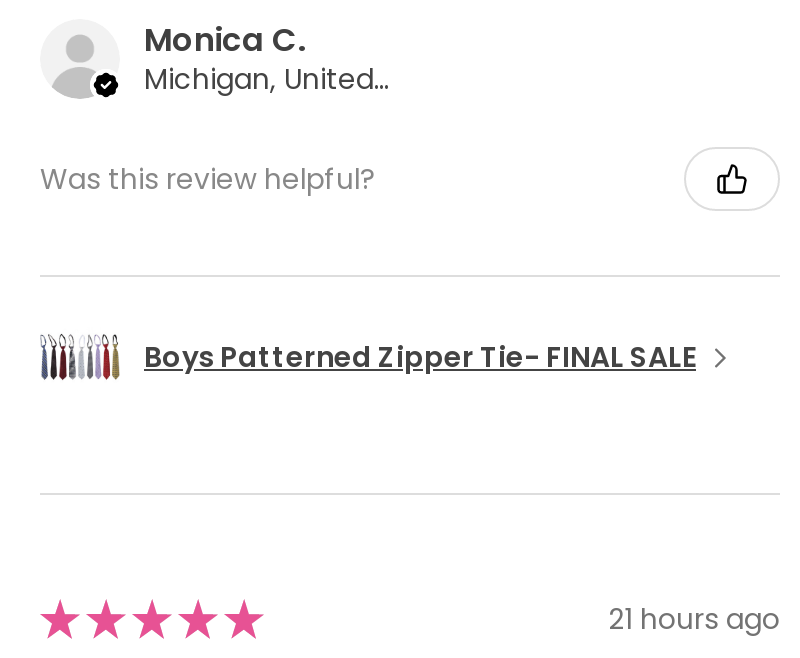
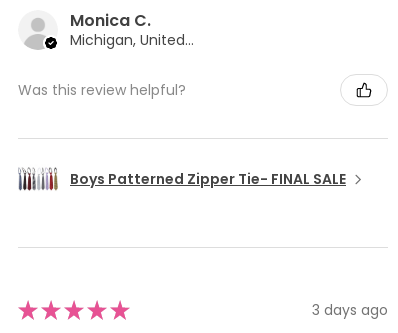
[608,598,780,638] 21 hours ago -> [312,300,388,320] 3 days ago

